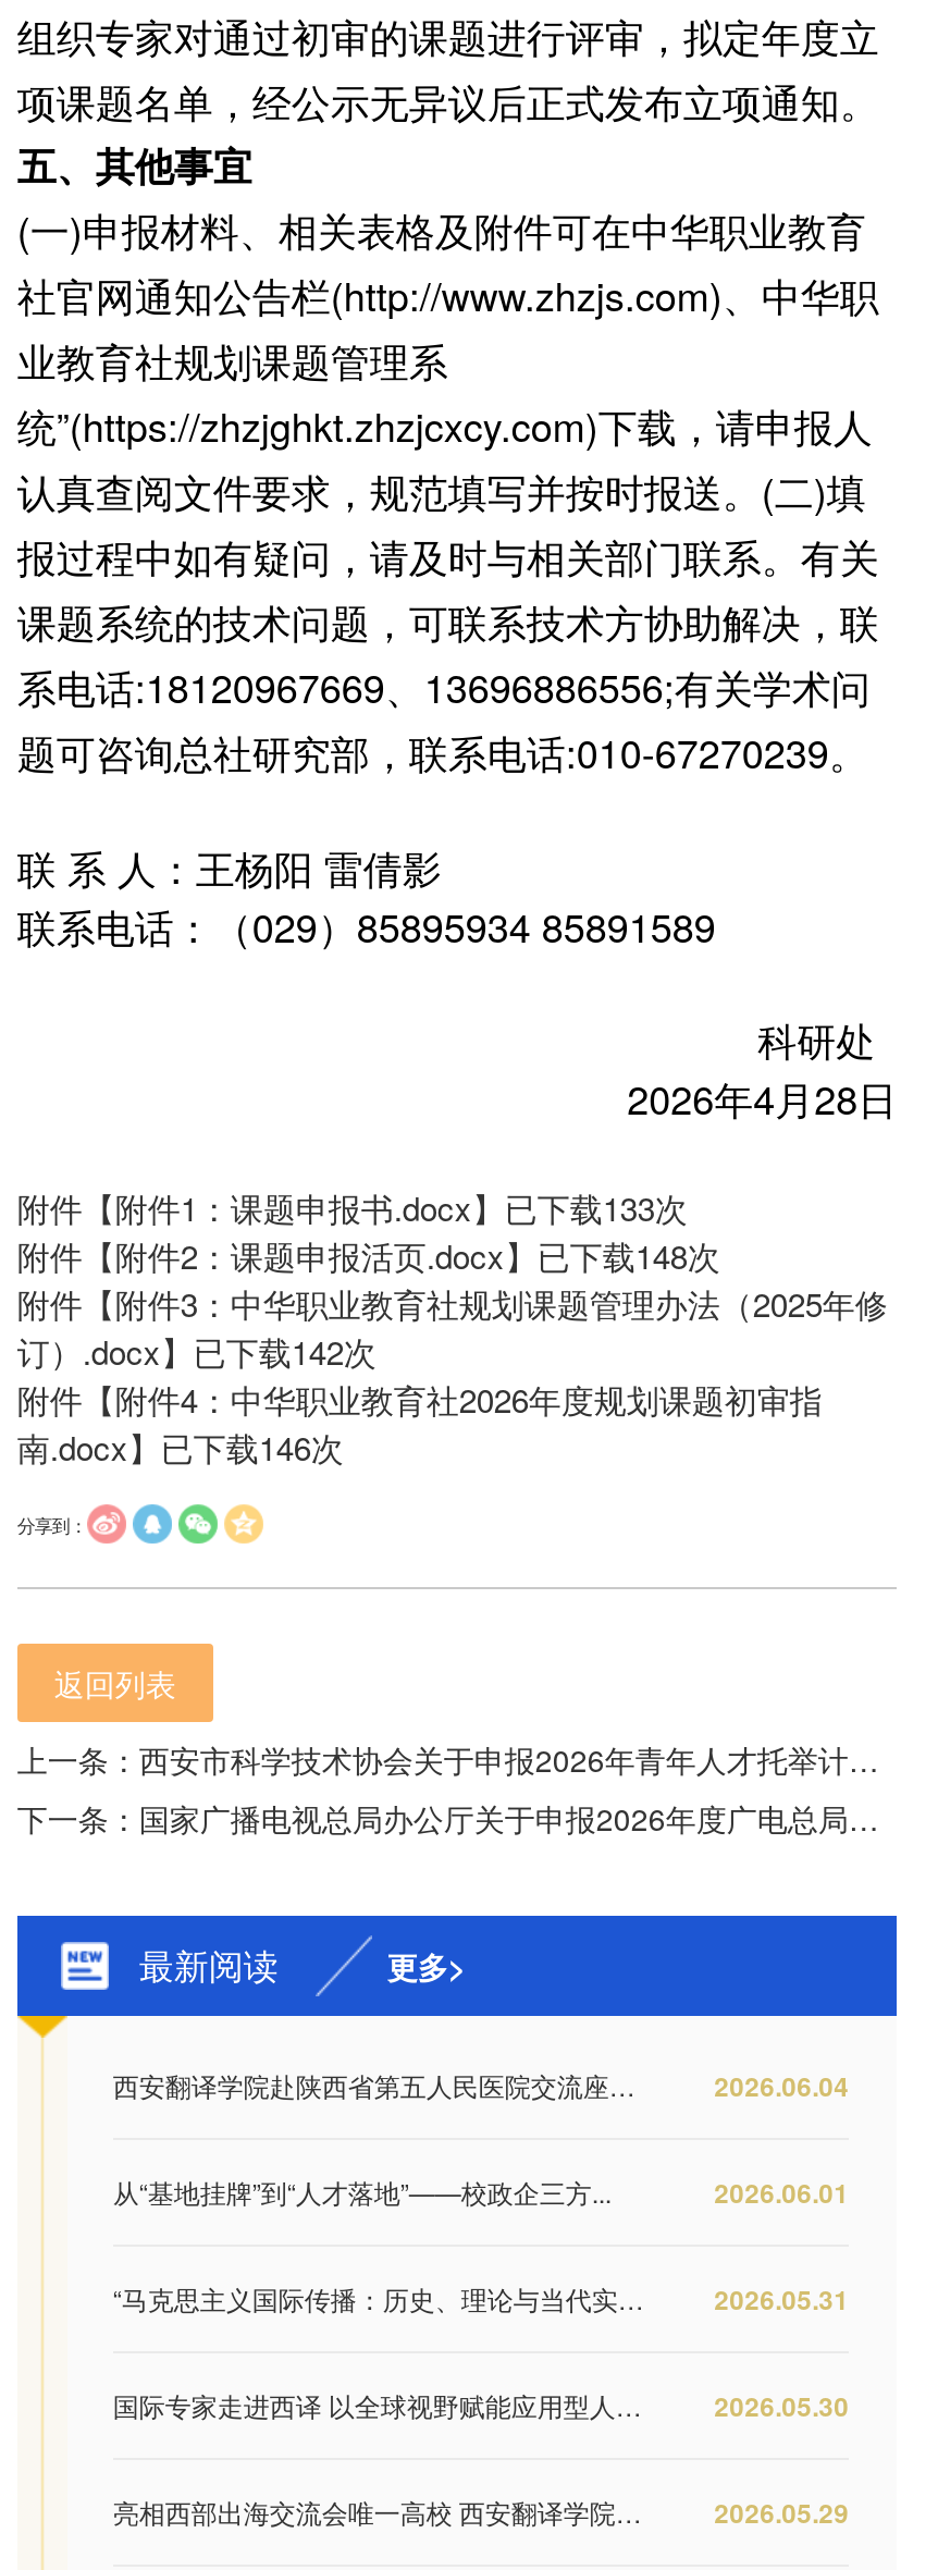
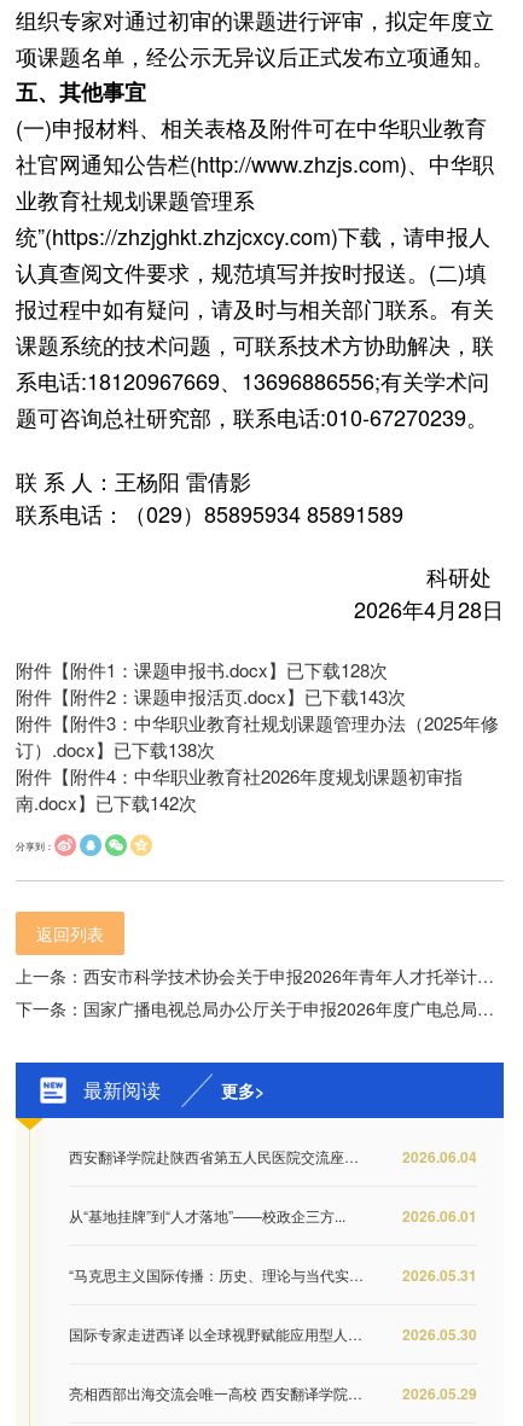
[17,1184,687,1230] 附件【附件1：课题申报书.docx】已下载133次 -> [15,657,387,682] 附件【附件1：课题申报书.docx】已下载128次
[17,1232,720,1278] 附件【附件2：课题申报活页.docx】已下载148次 -> [15,683,406,709] 附件【附件2：课题申报活页.docx】已下载143次
[17,1328,376,1374] 订）.docx】已下载142次 -> [15,737,215,762] 订）.docx】已下载138次
[17,1424,343,1470] 南.docx】已下载146次 -> [15,790,197,815] 南.docx】已下载142次

